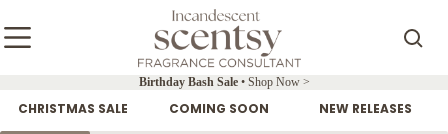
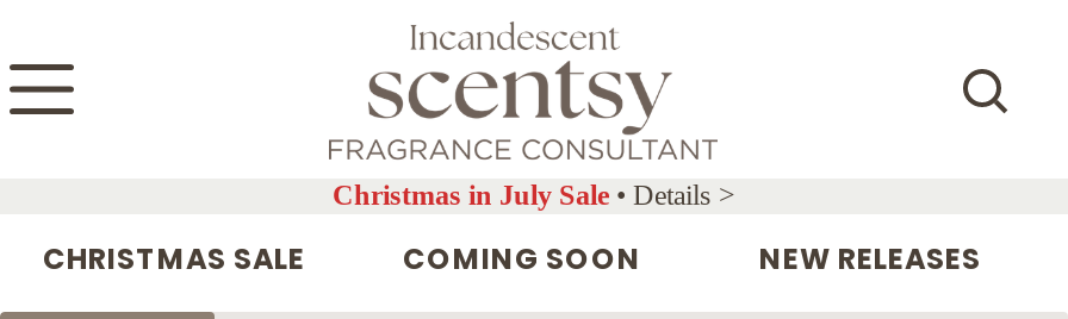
[138,75,309,89] Birthday Bash Sale • Shop Now > -> [333,179,735,212] Christmas in July Sale • Details >

